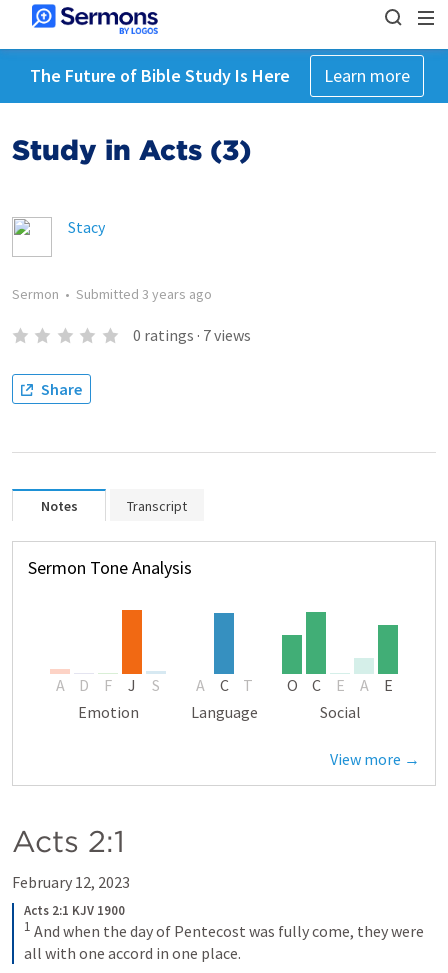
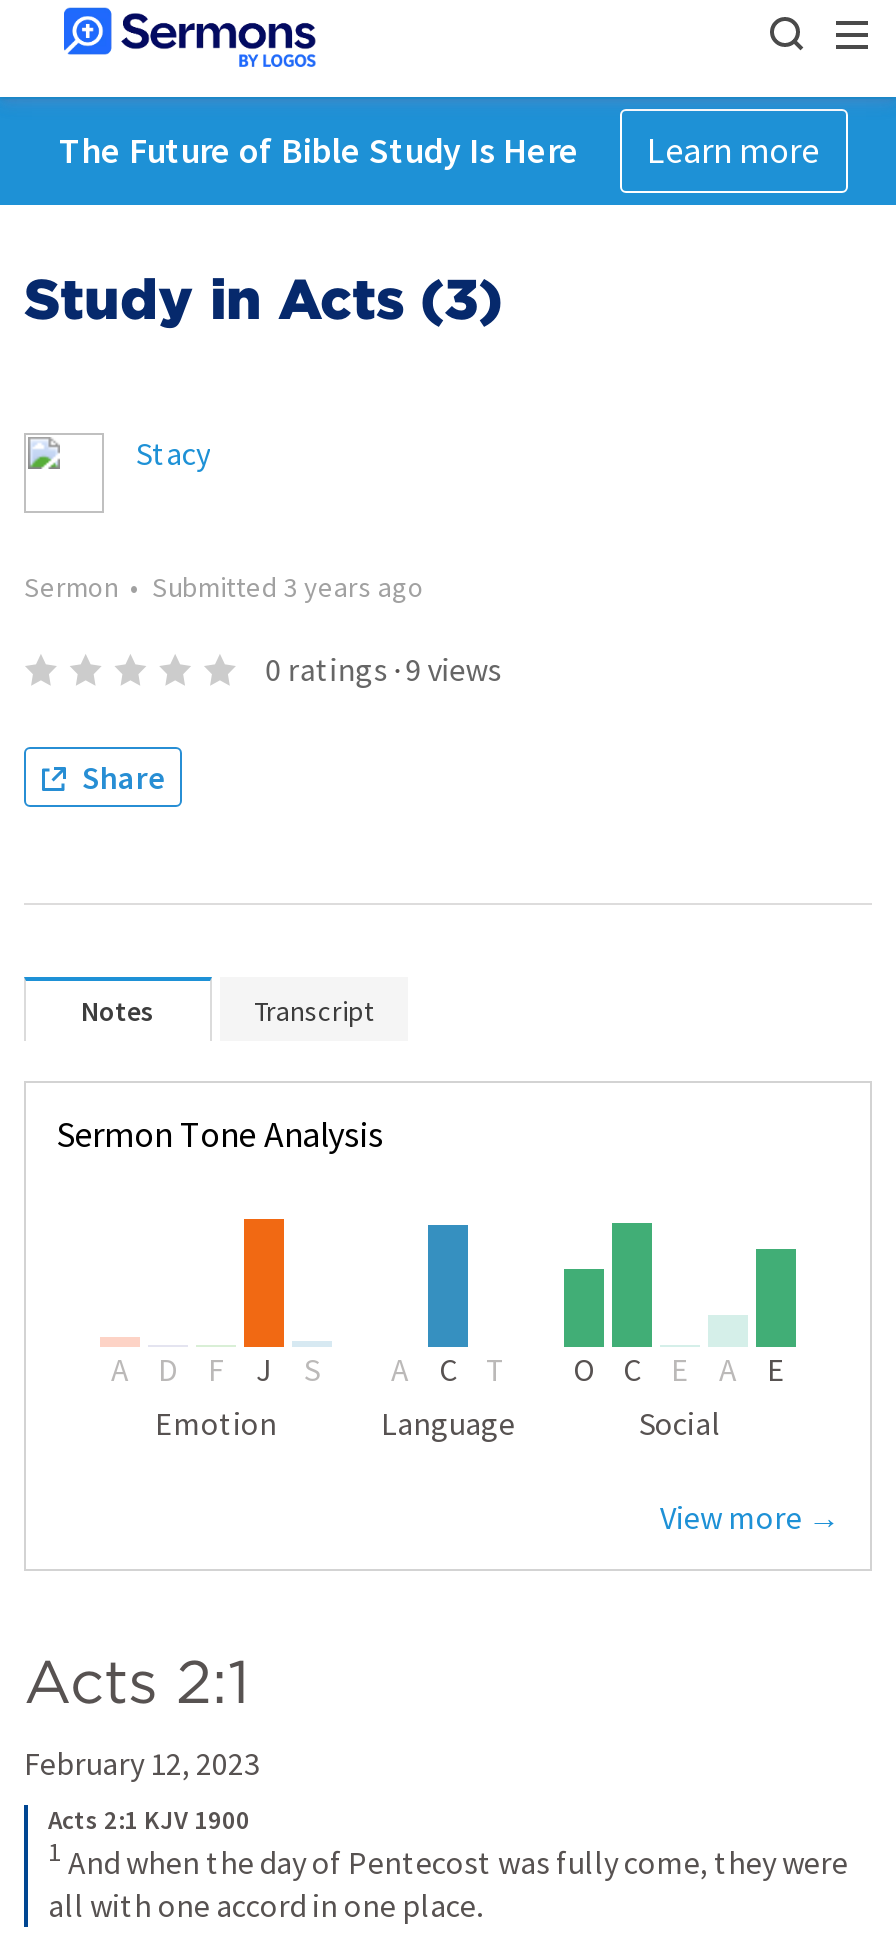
[133,325,251,345] 0 ratings · 7 views -> [265,649,501,689] 0 ratings · 9 views

